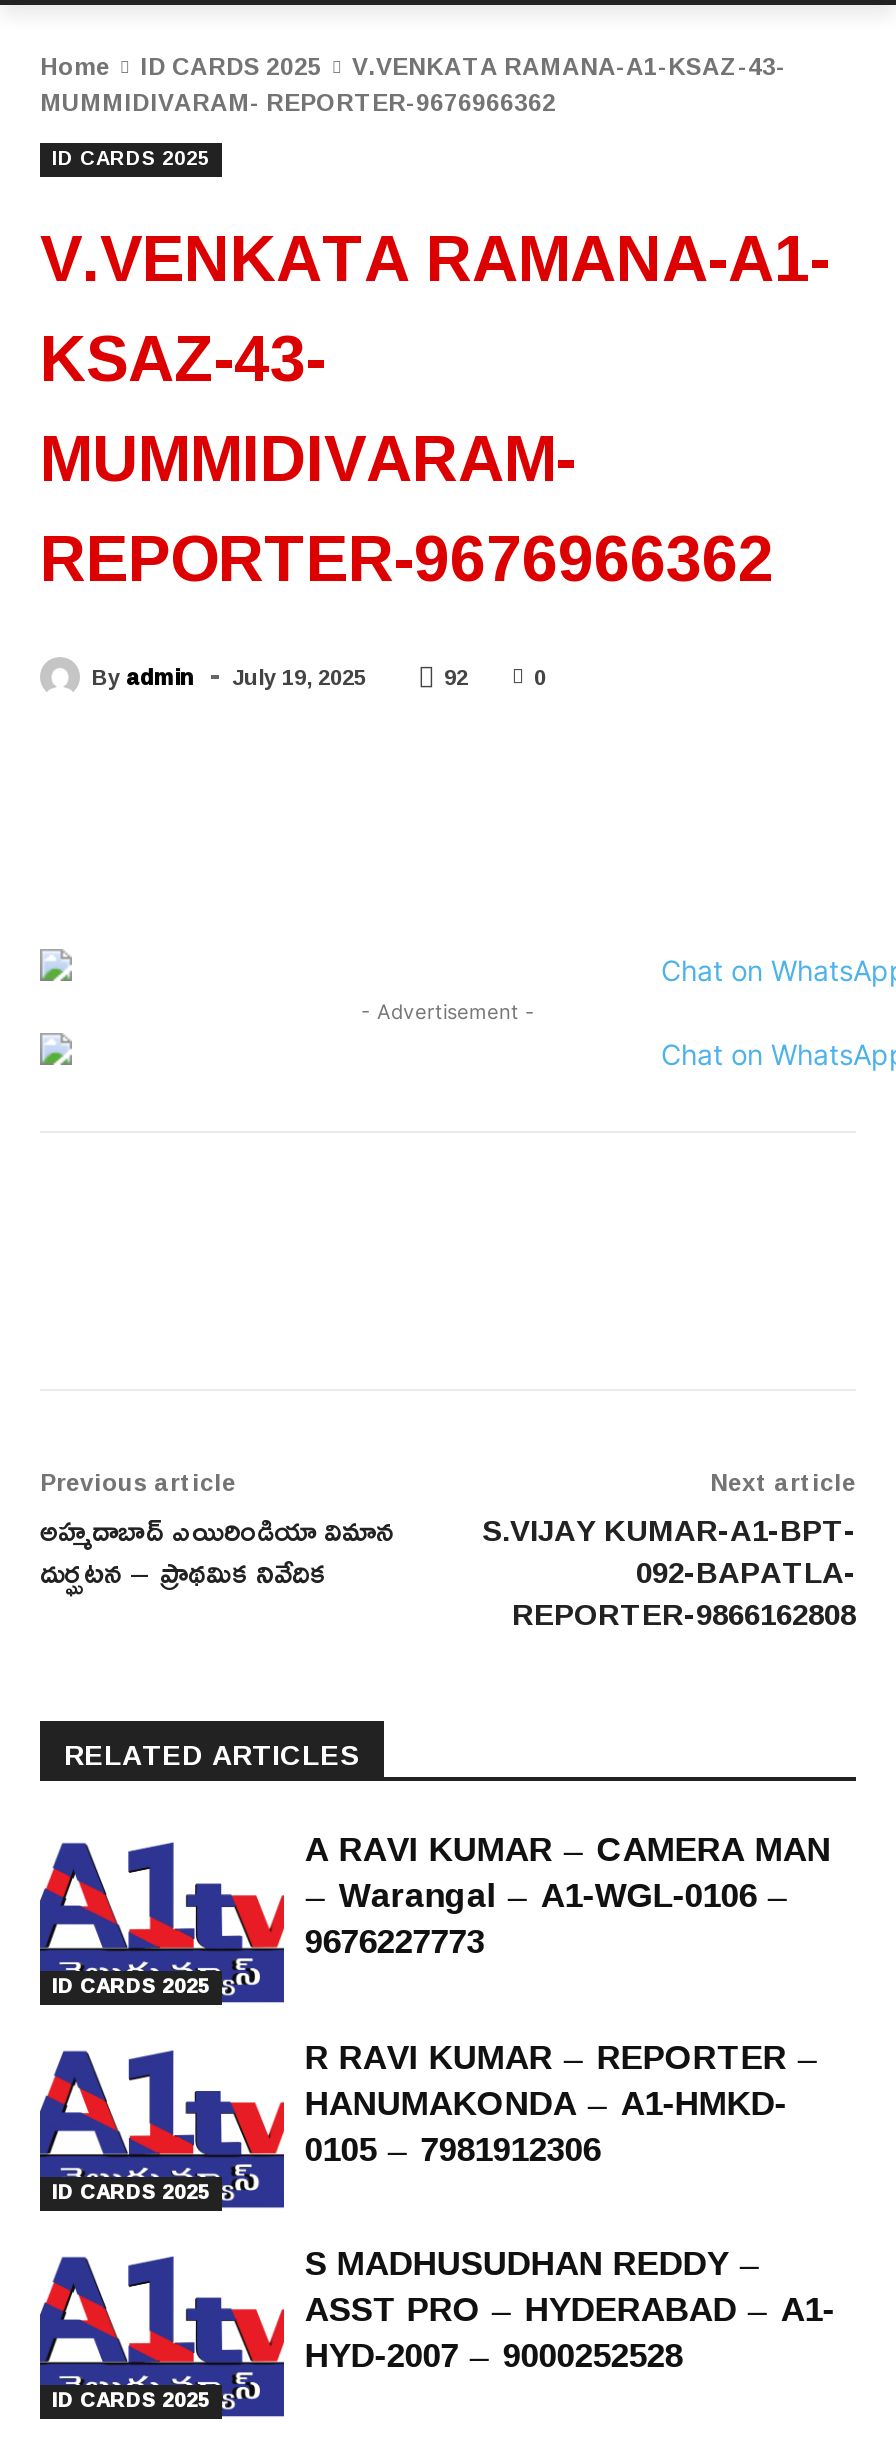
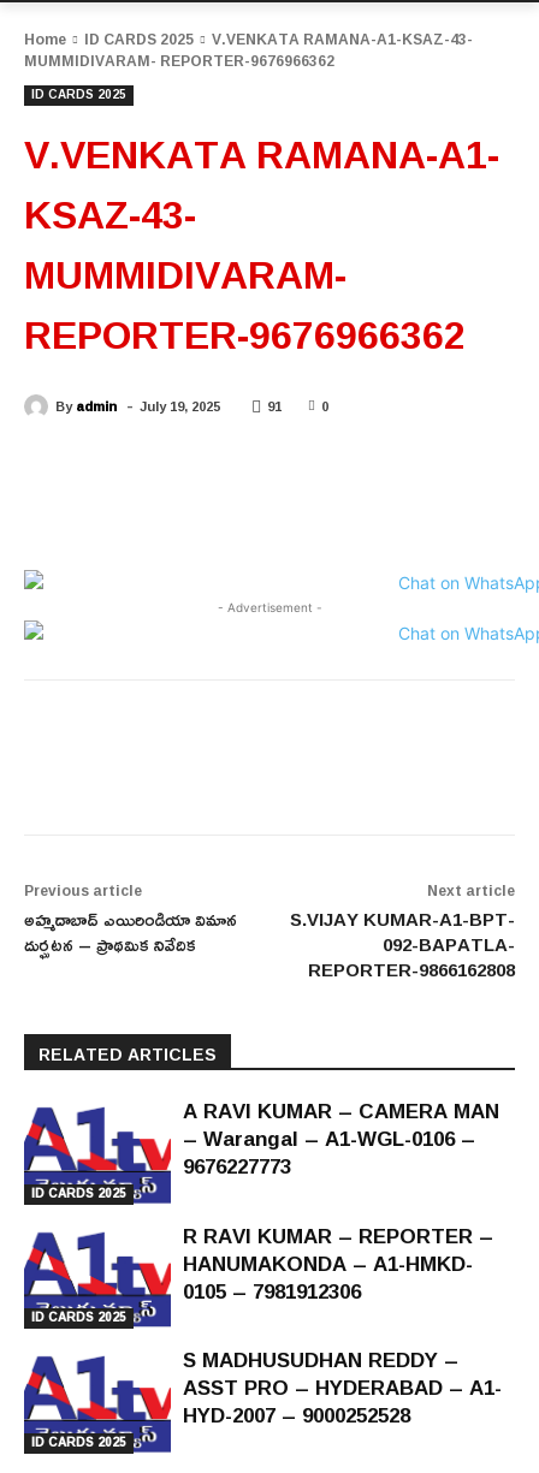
[444,655,468,697] 92 -> [267,393,282,419] 91

